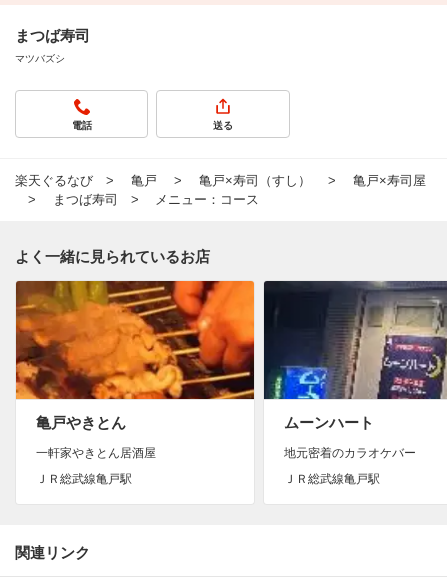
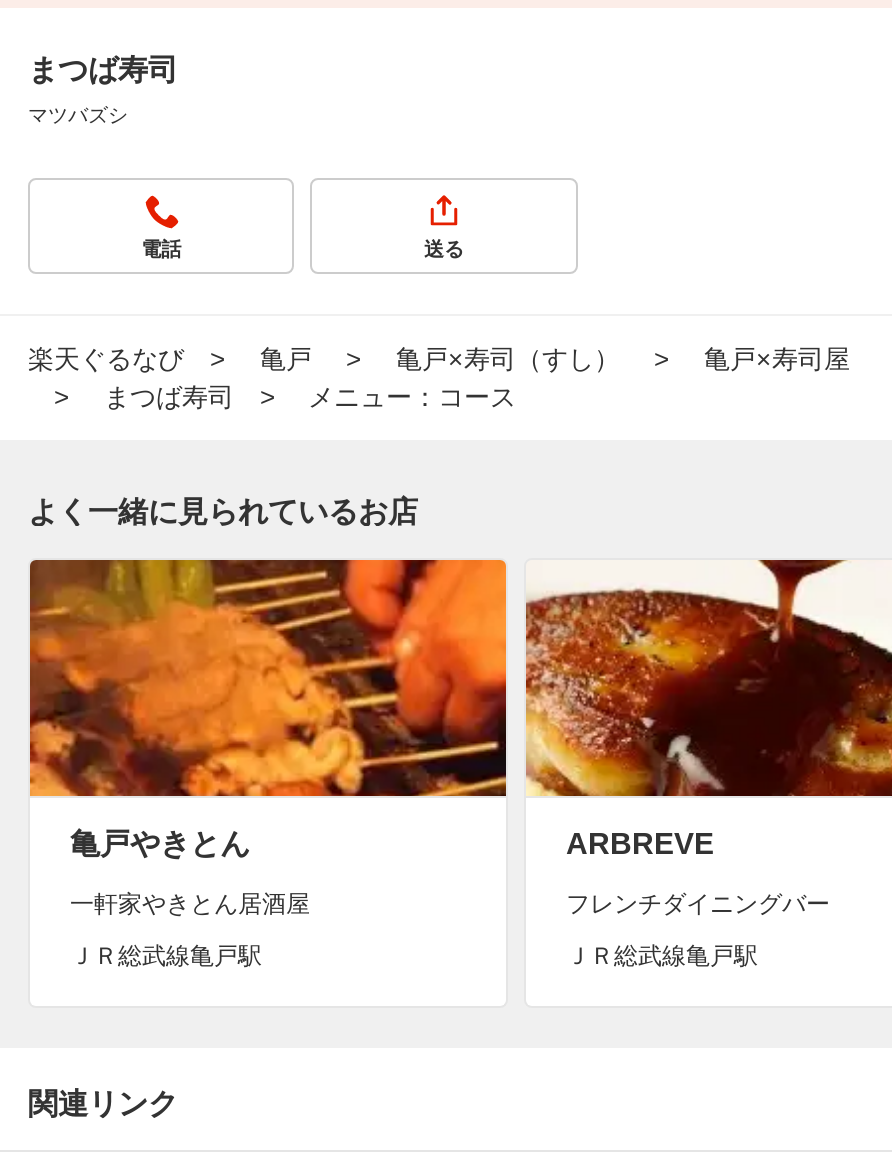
[263,280,444,431] [image] | ムーンハート -> [524,558,886,860] [image] | ARBREVE
[284,446,416,460] 地元密着のカラオケバー -> [566,890,830,918] フレンチダイニングバー

